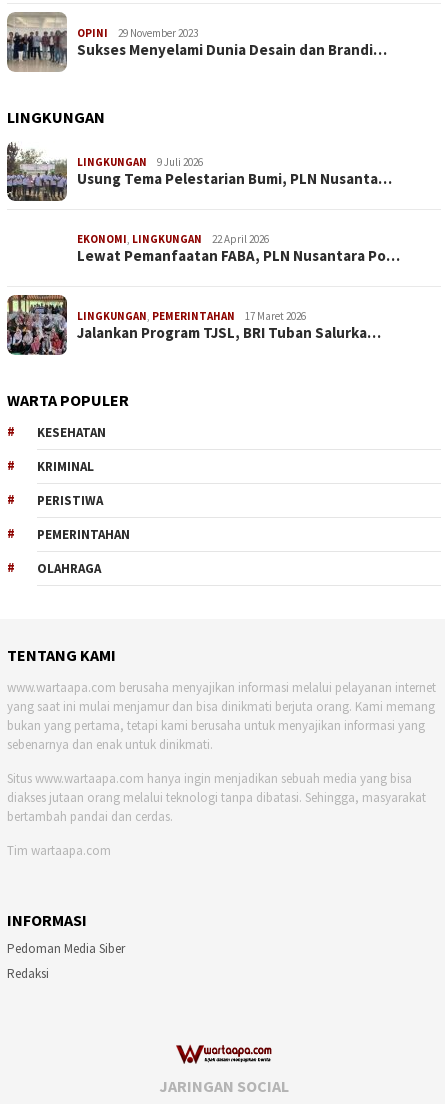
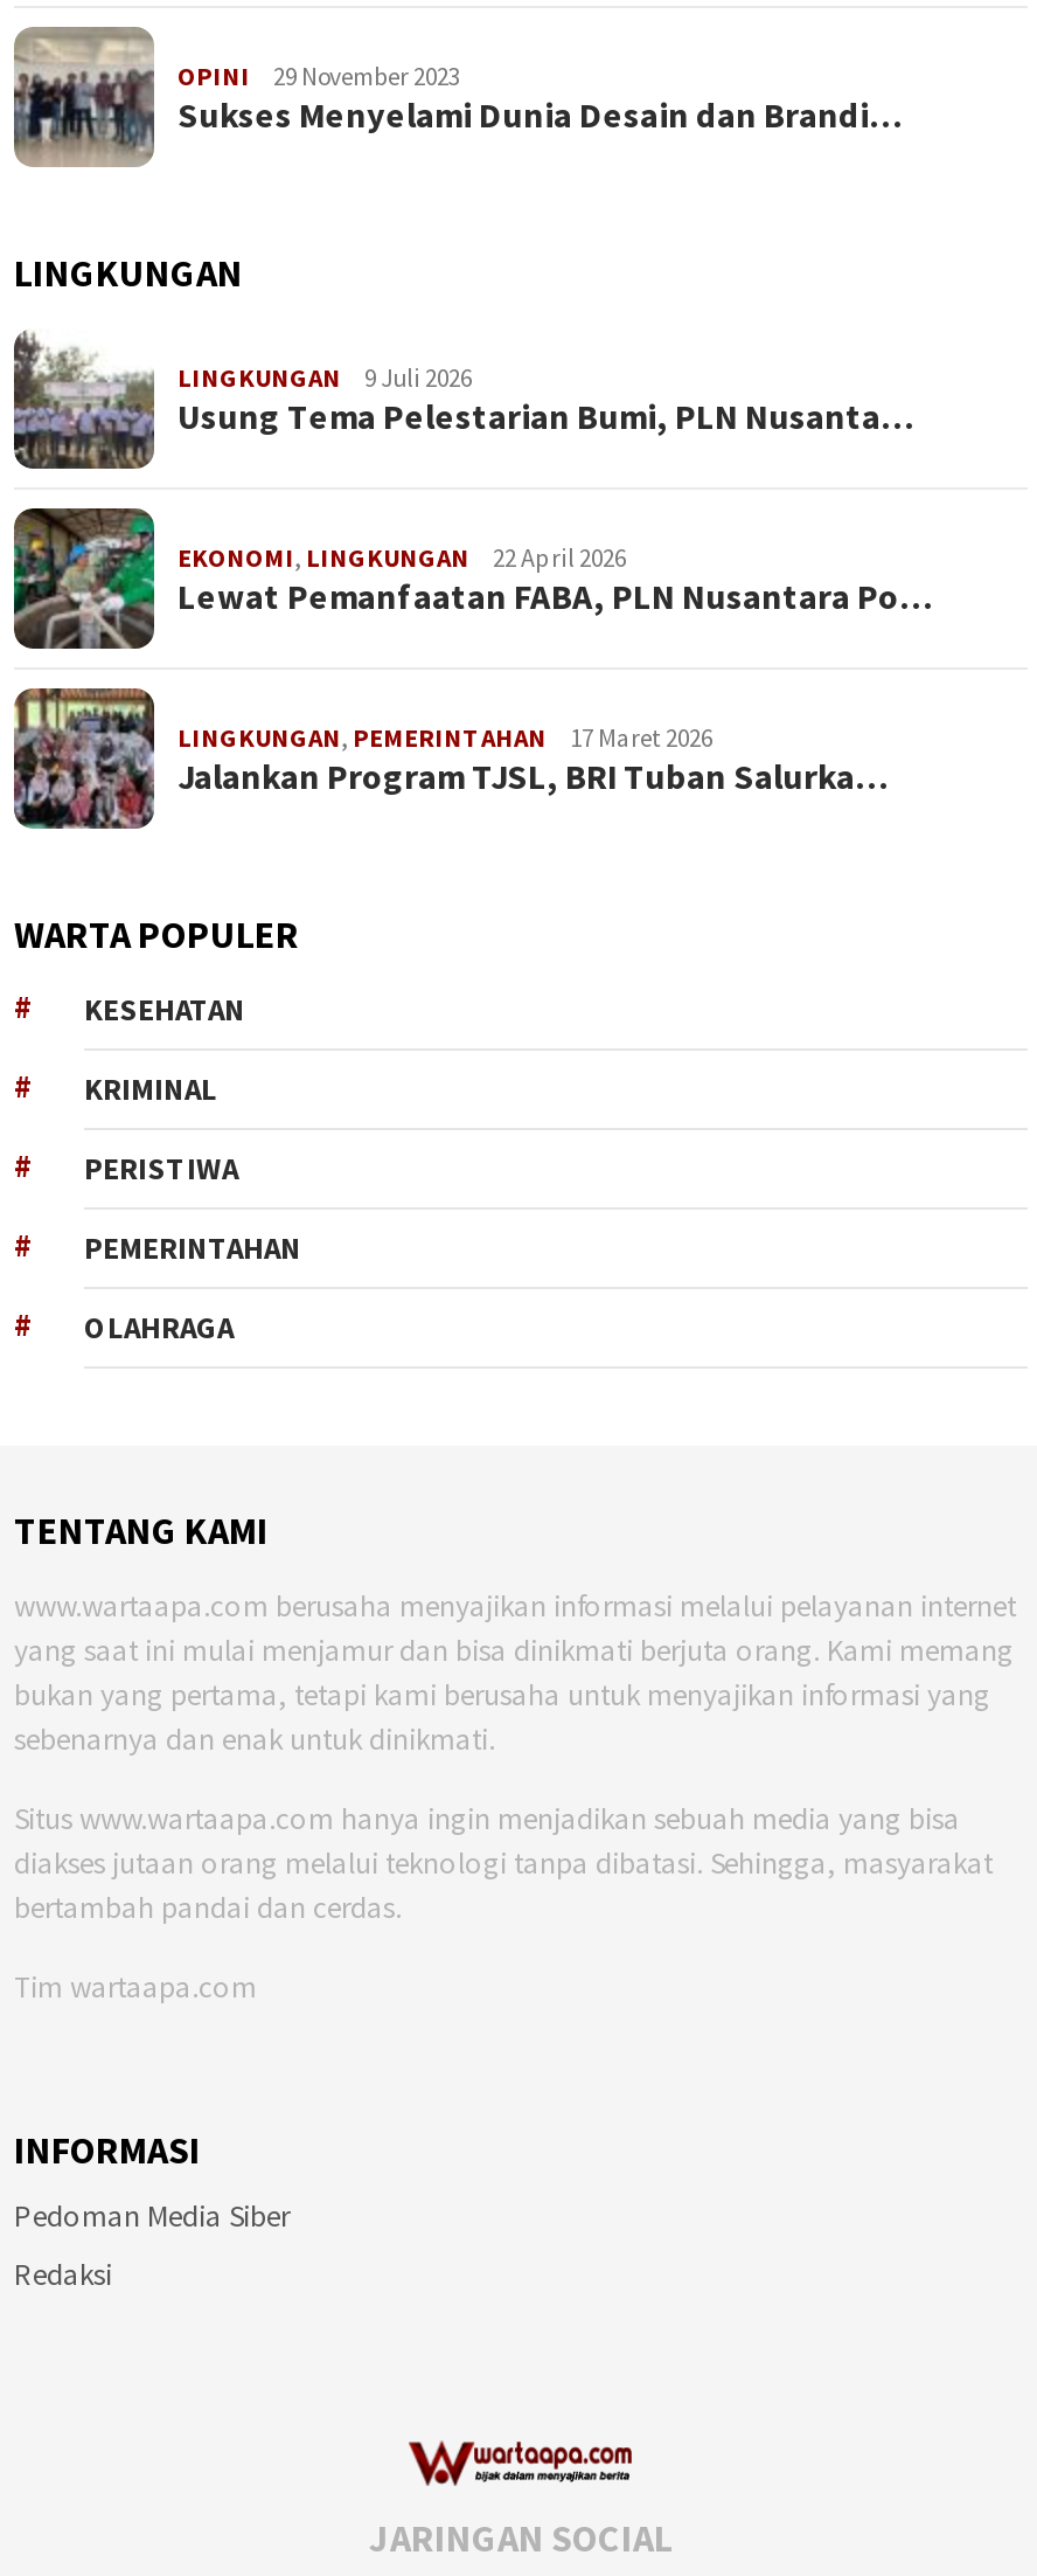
none -> [12,506,156,651] [image]

